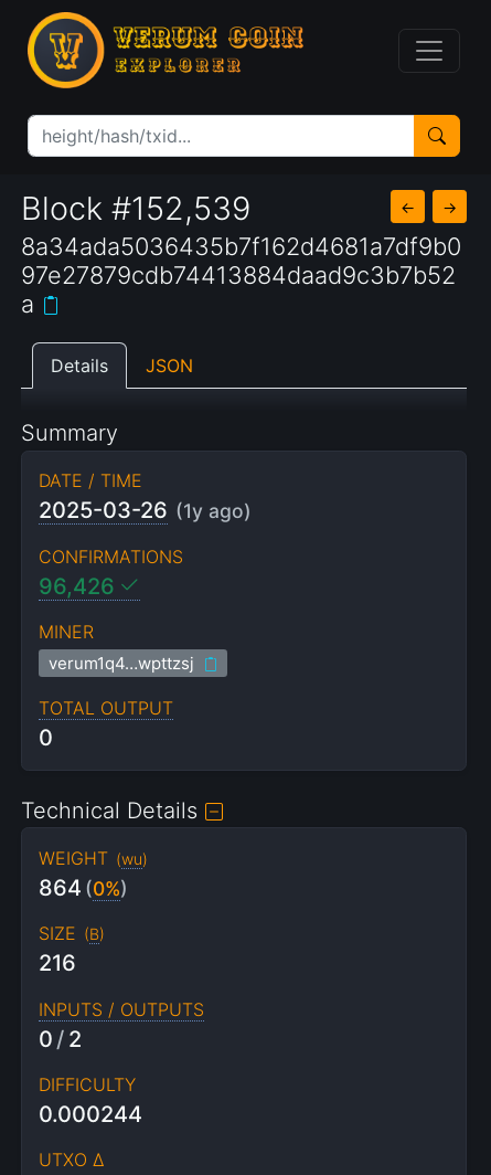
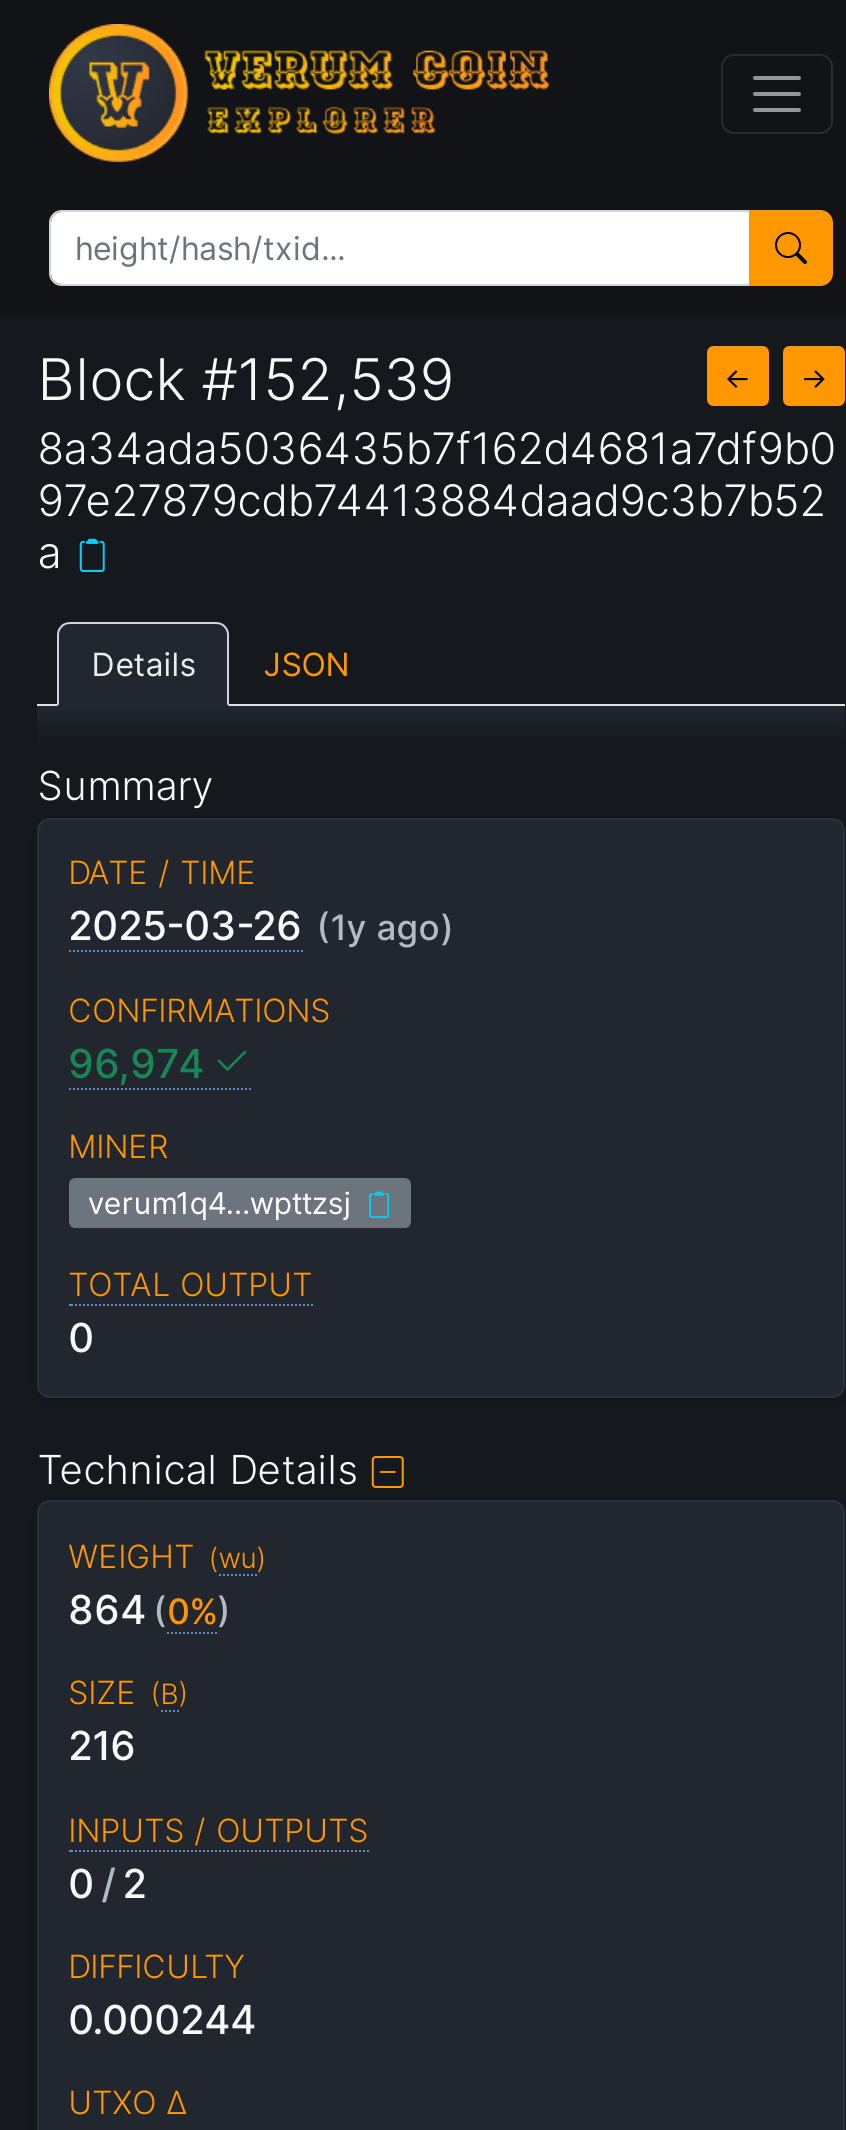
[38,573,114,599] 96,426 -> [68,1039,204,1087] 96,974

